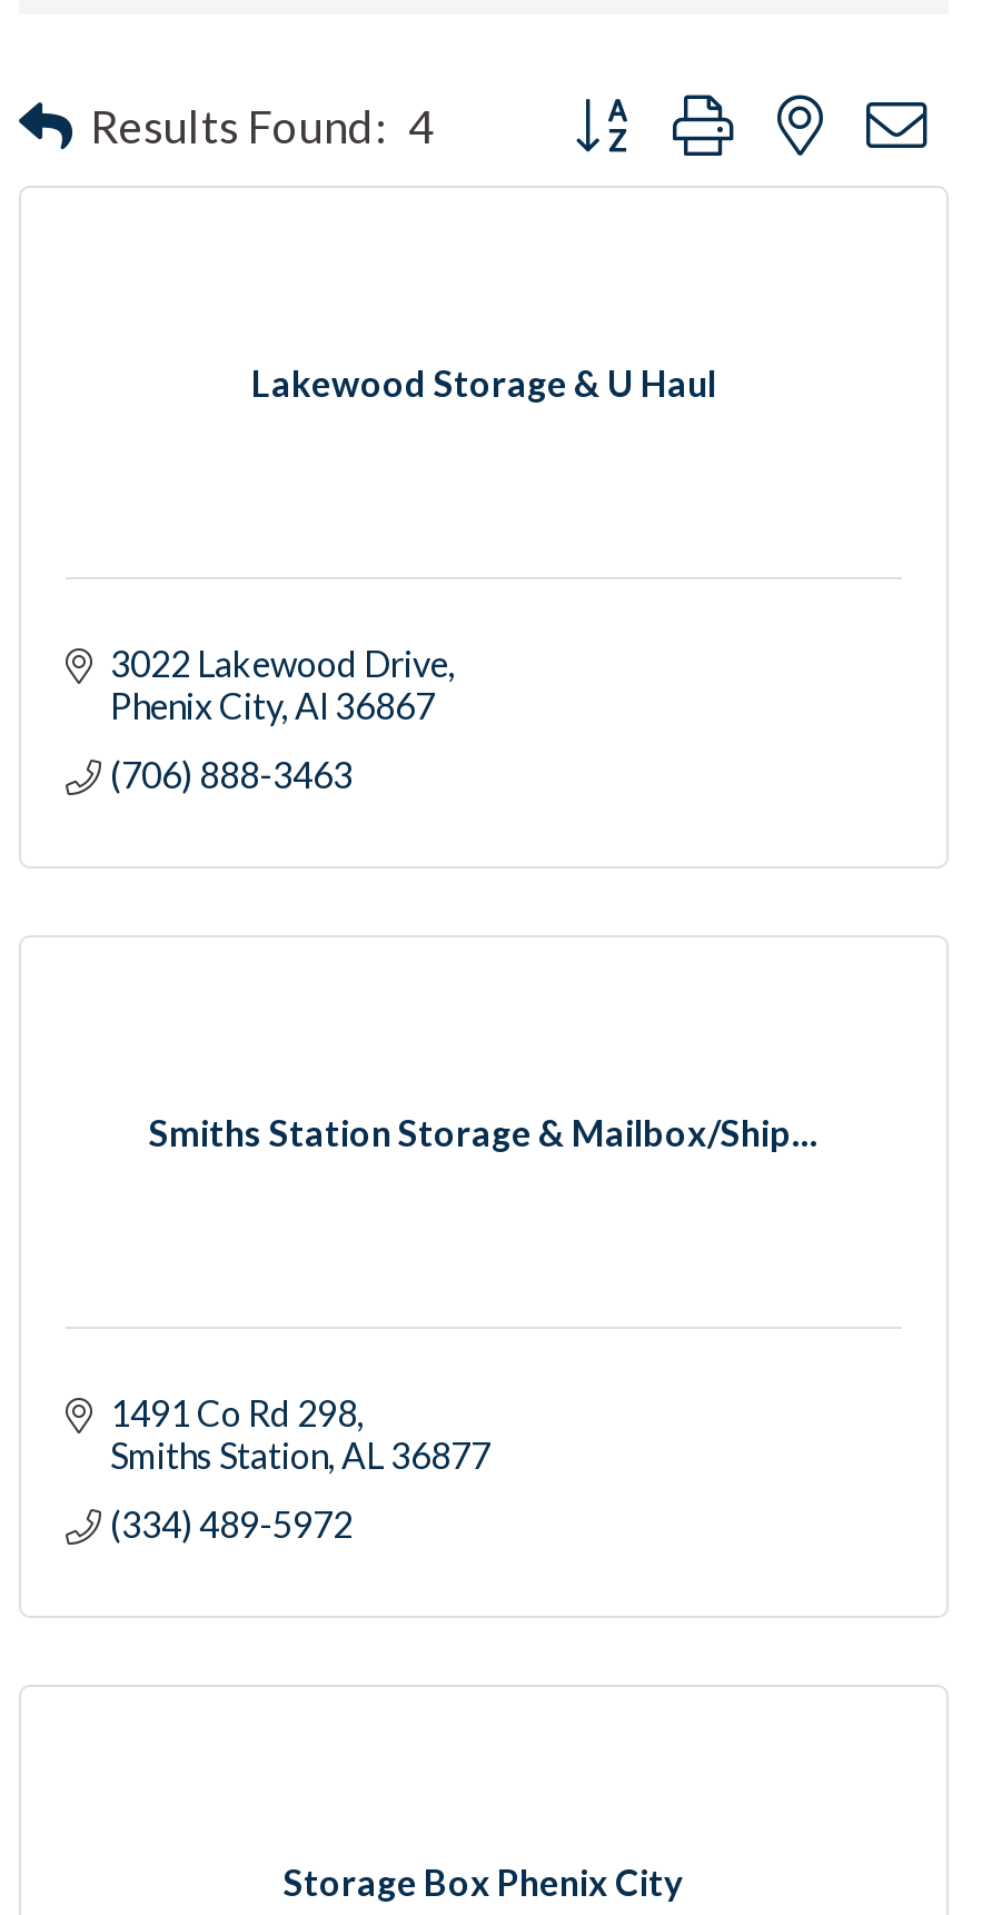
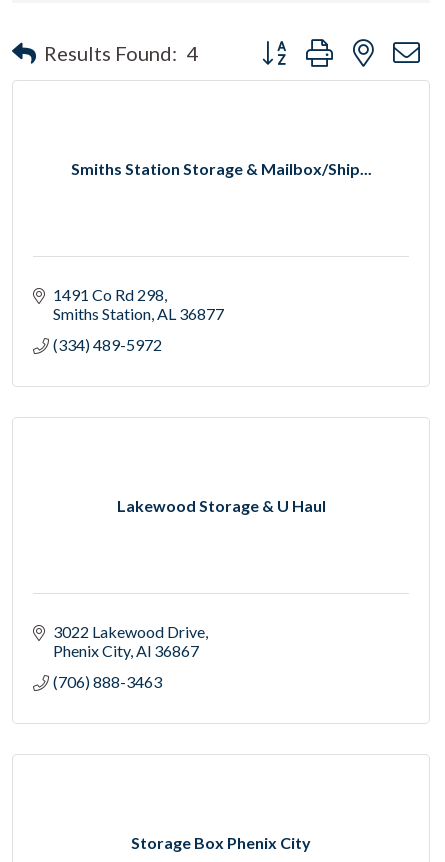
moved [251,362,716,404] -> [116,496,325,515]: Lakewood Storage & U Haul
moved [110,642,448,796] -> [53,622,205,691]: 3022 Lakewood Drive | Phenix City Al 36867 | (706) 888-3463
moved [110,1111,819,1545] -> [53,159,371,354]: Smiths Station Storage & Mailbox/Ship... | 1491 Co Rd 298 | Smiths Station AL 36877 | (334) 489-5972

